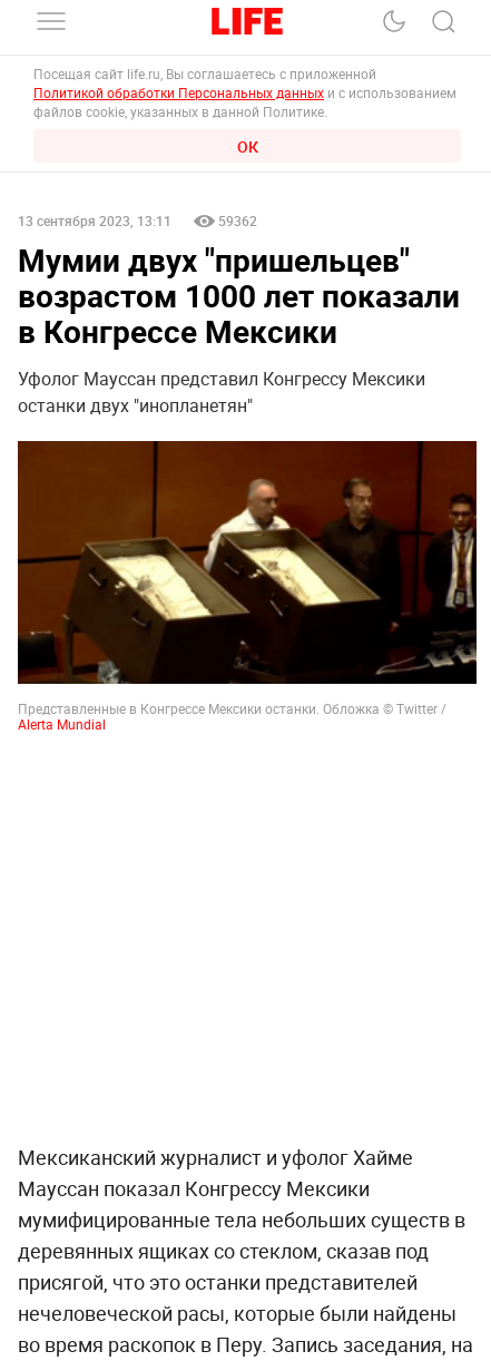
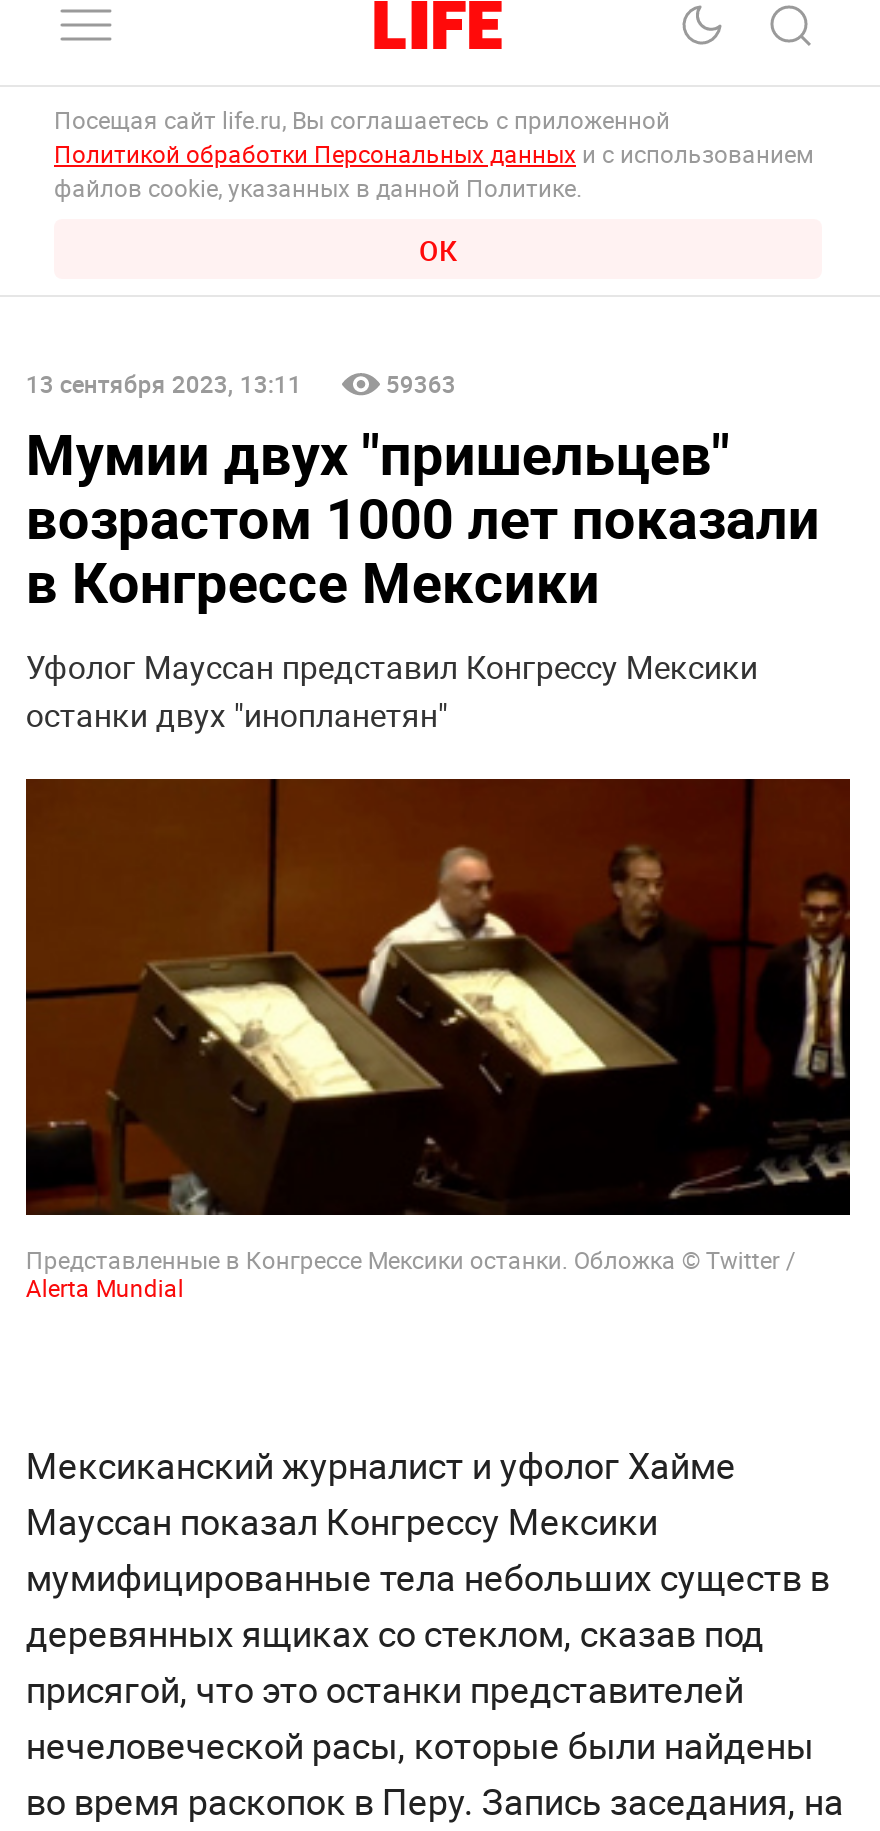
[218,211,257,229] 59362 -> [386,367,456,399] 59363

